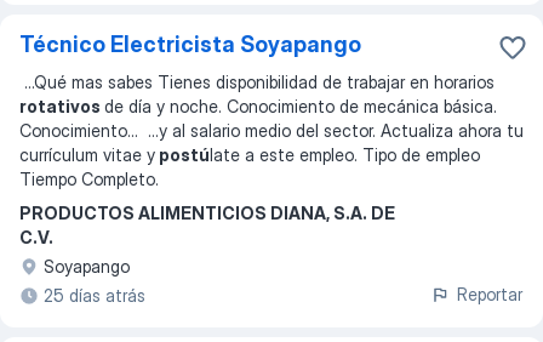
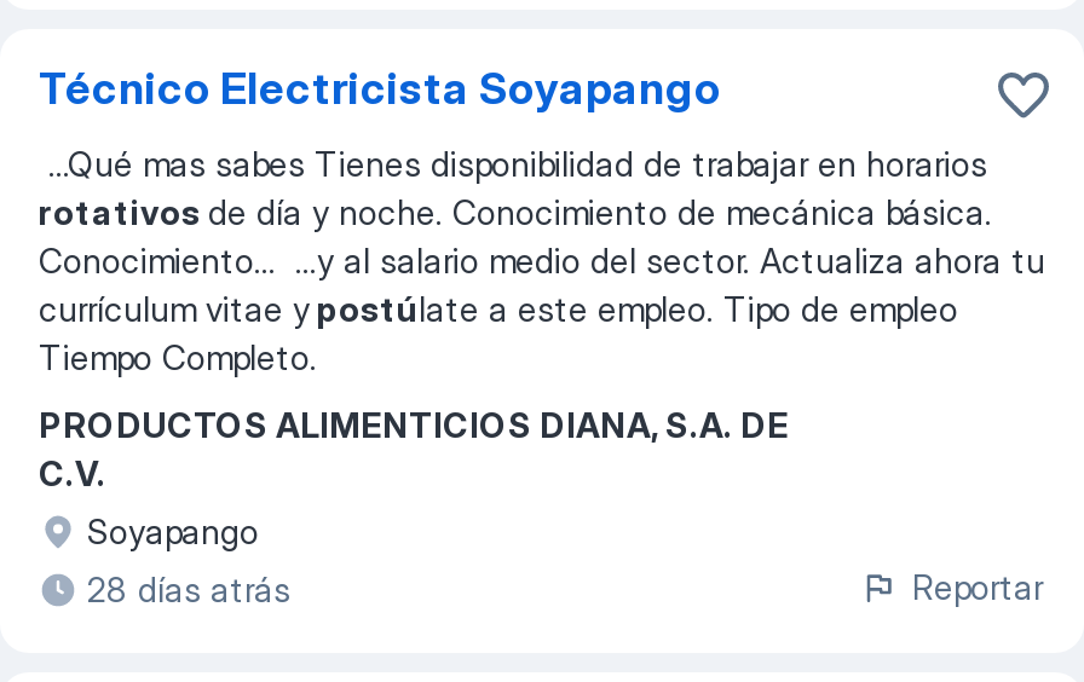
[44,285,145,306] 25 días atrás -> [87,568,290,609] 28 días atrás

